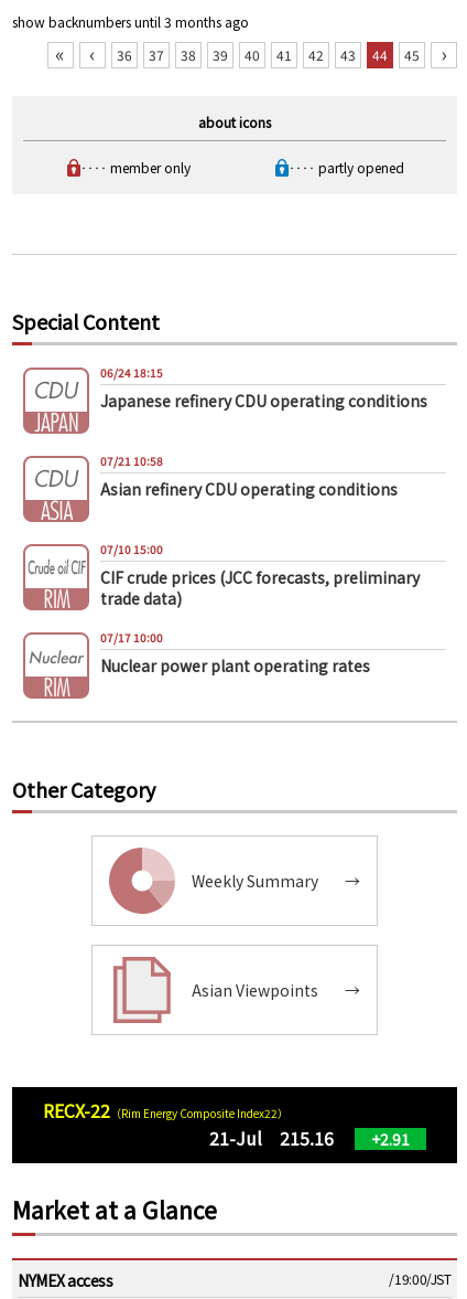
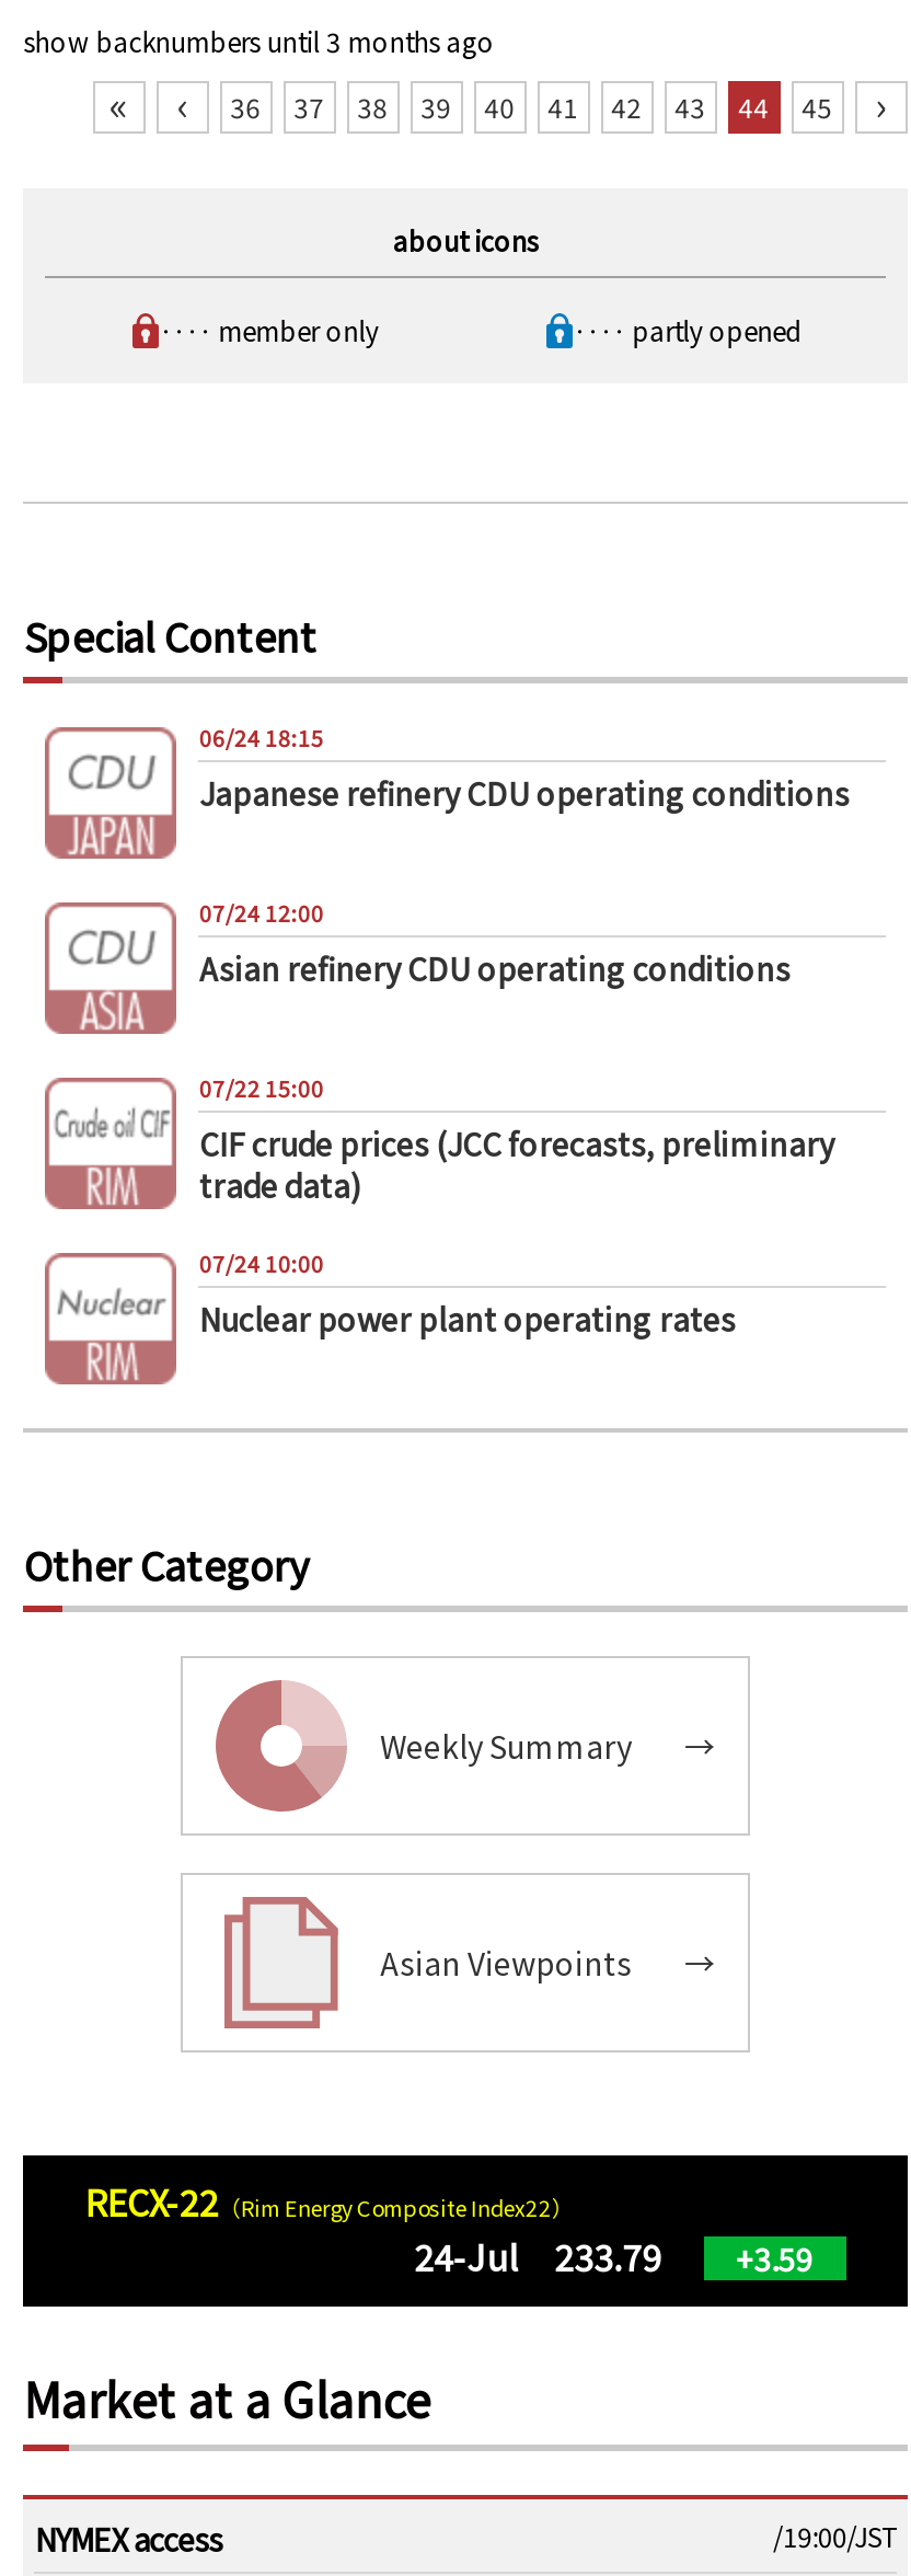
[101,453,163,469] 07/21 10:58 -> [199,896,324,929] 07/24 12:00
[101,541,163,557] 07/10 15:00 -> [199,1071,324,1104] 07/22 15:00
[101,629,163,646] 07/17 10:00 -> [199,1247,324,1279] 07/24 10:00
[209,1125,409,1151] 21-Jul 215.16 | +2.91 -> [414,2230,813,2283] 24-Jul 233.79 | +3.59

